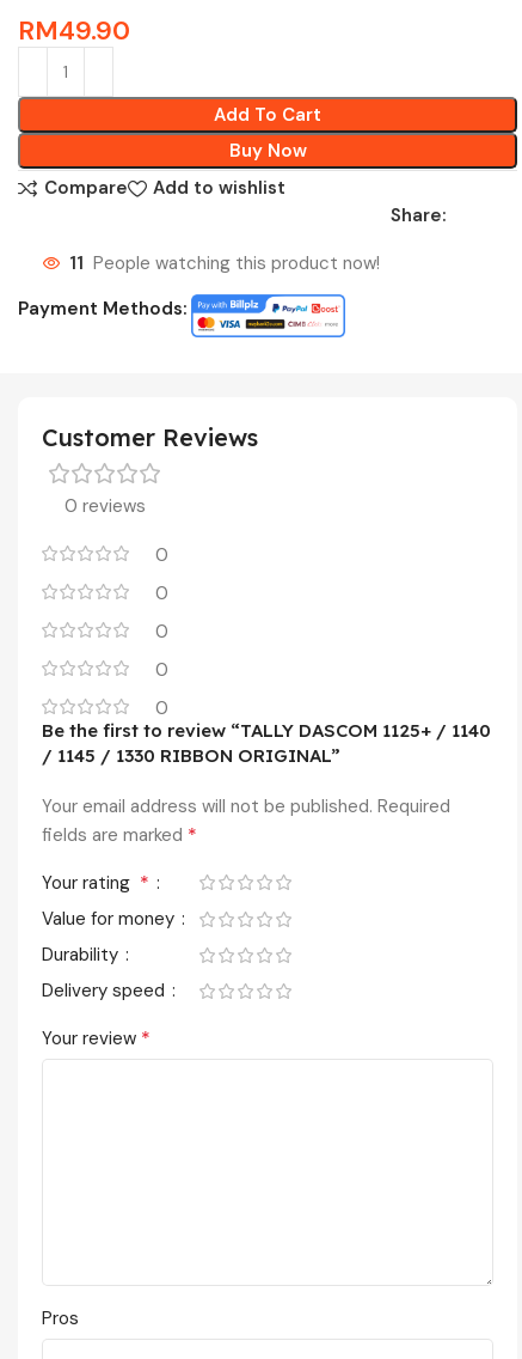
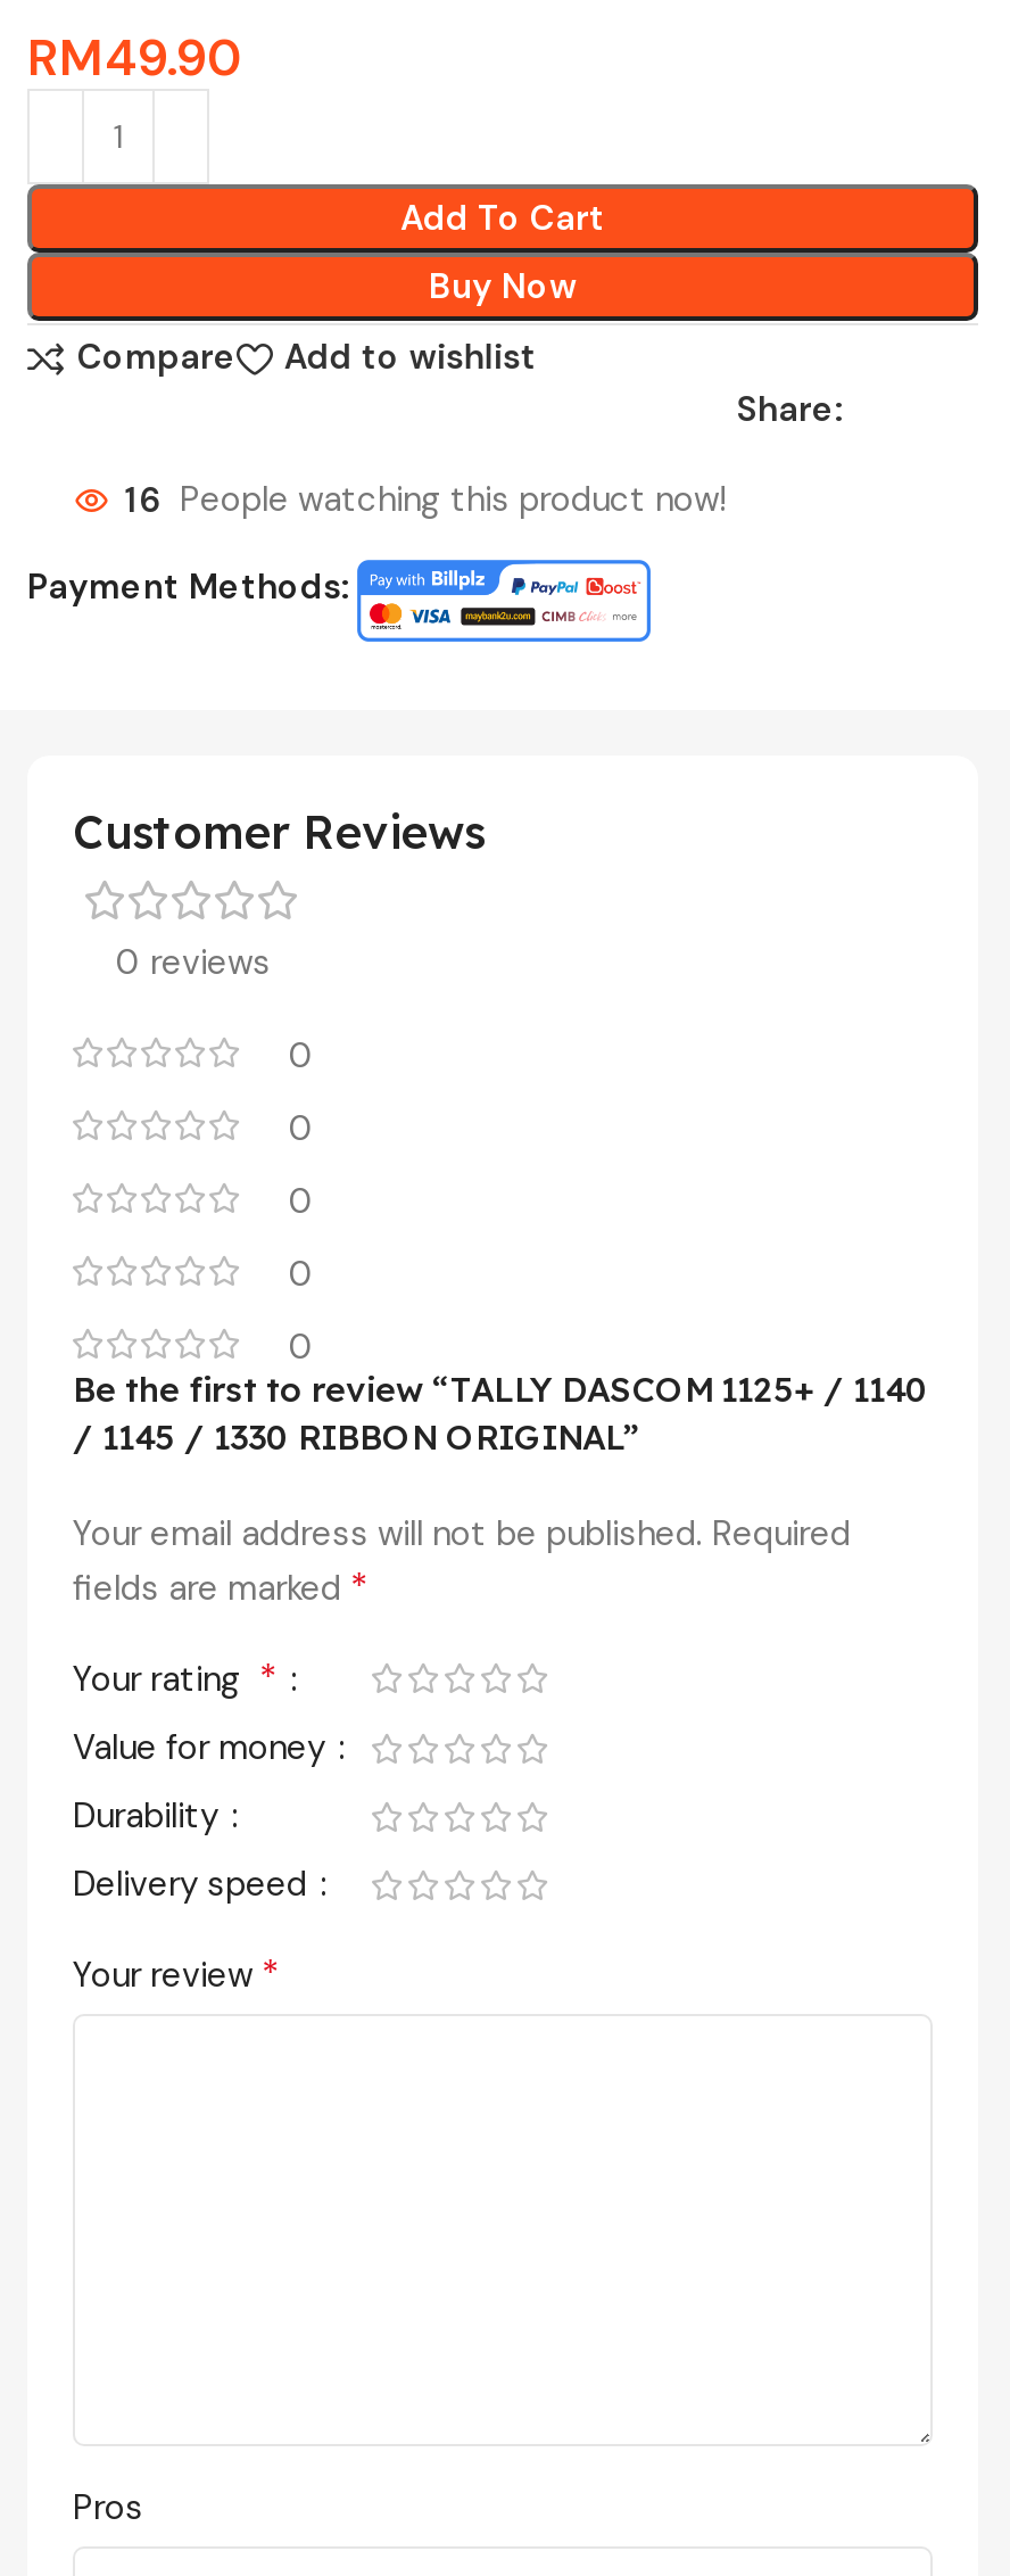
[69,251,380,275] 11 People watching this product now! -> [125,478,726,523] 16 People watching this product now!

